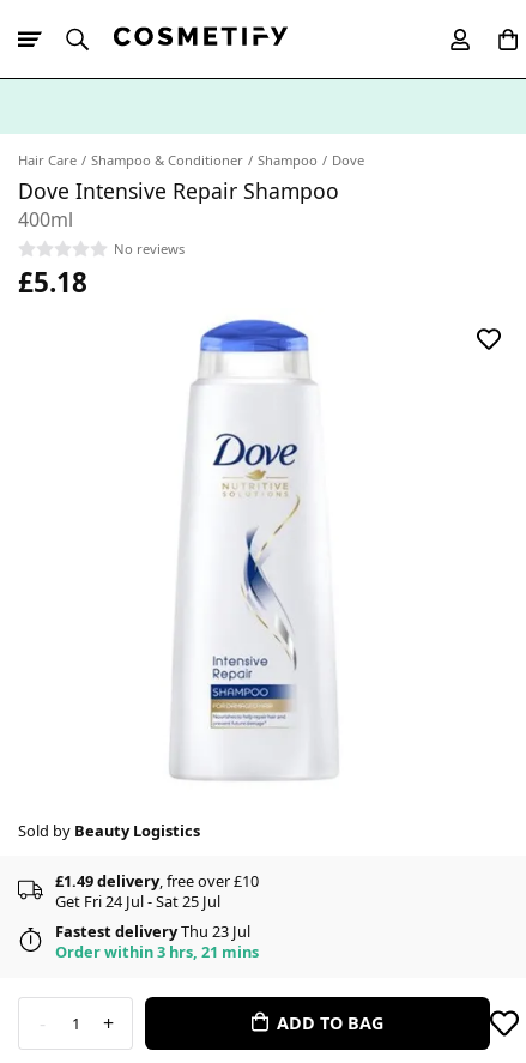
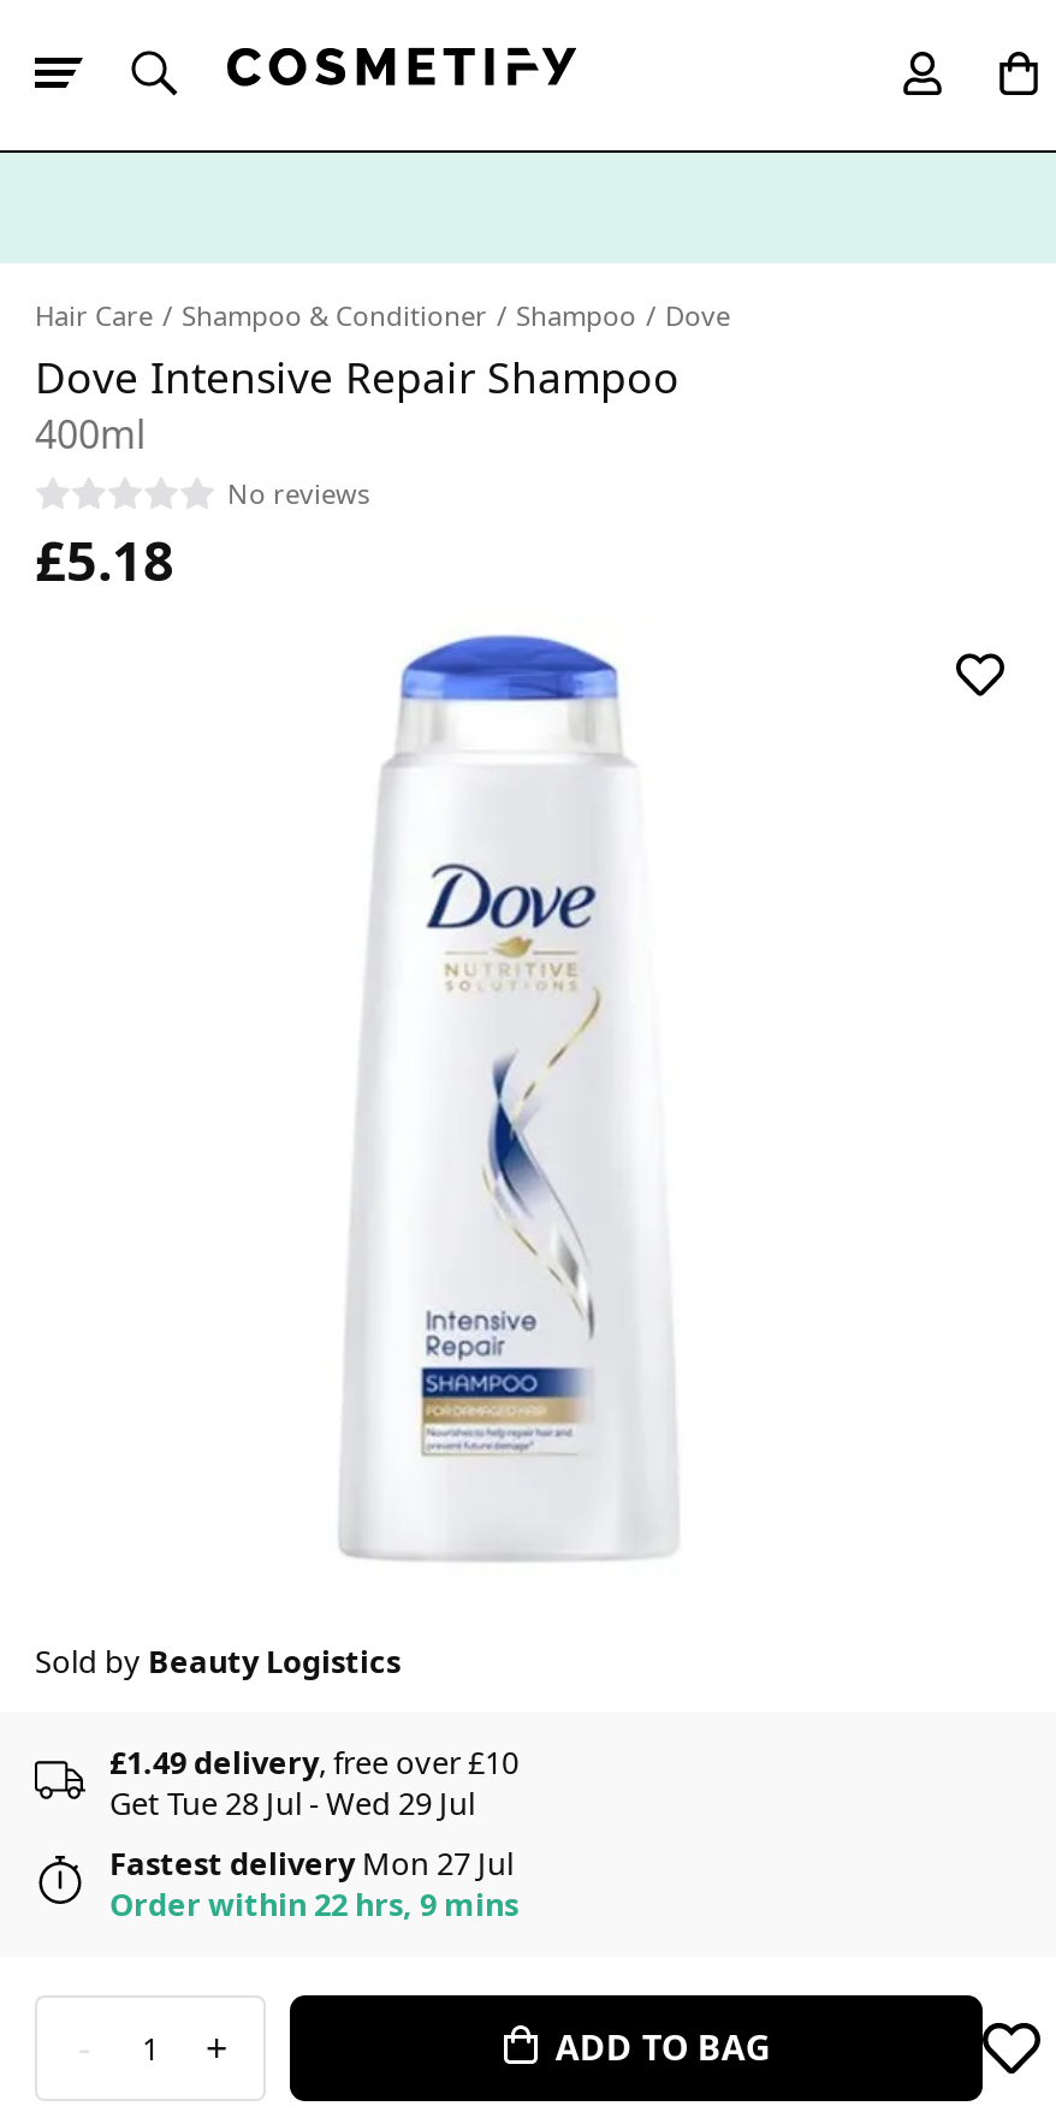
[55,890,220,912] Get Fri 24 Jul - Sat 25 Jul -> [109,1781,475,1824] Get Tue 28 Jul - Wed 29 Jul
[55,920,250,942] Fastest delivery Thu 23 Jul -> [109,1841,514,1884] Fastest delivery Mon 27 Jul
[55,941,259,962] Order within 3 hrs, 21 mins -> [109,1882,518,1925] Order within 22 hrs, 9 mins

